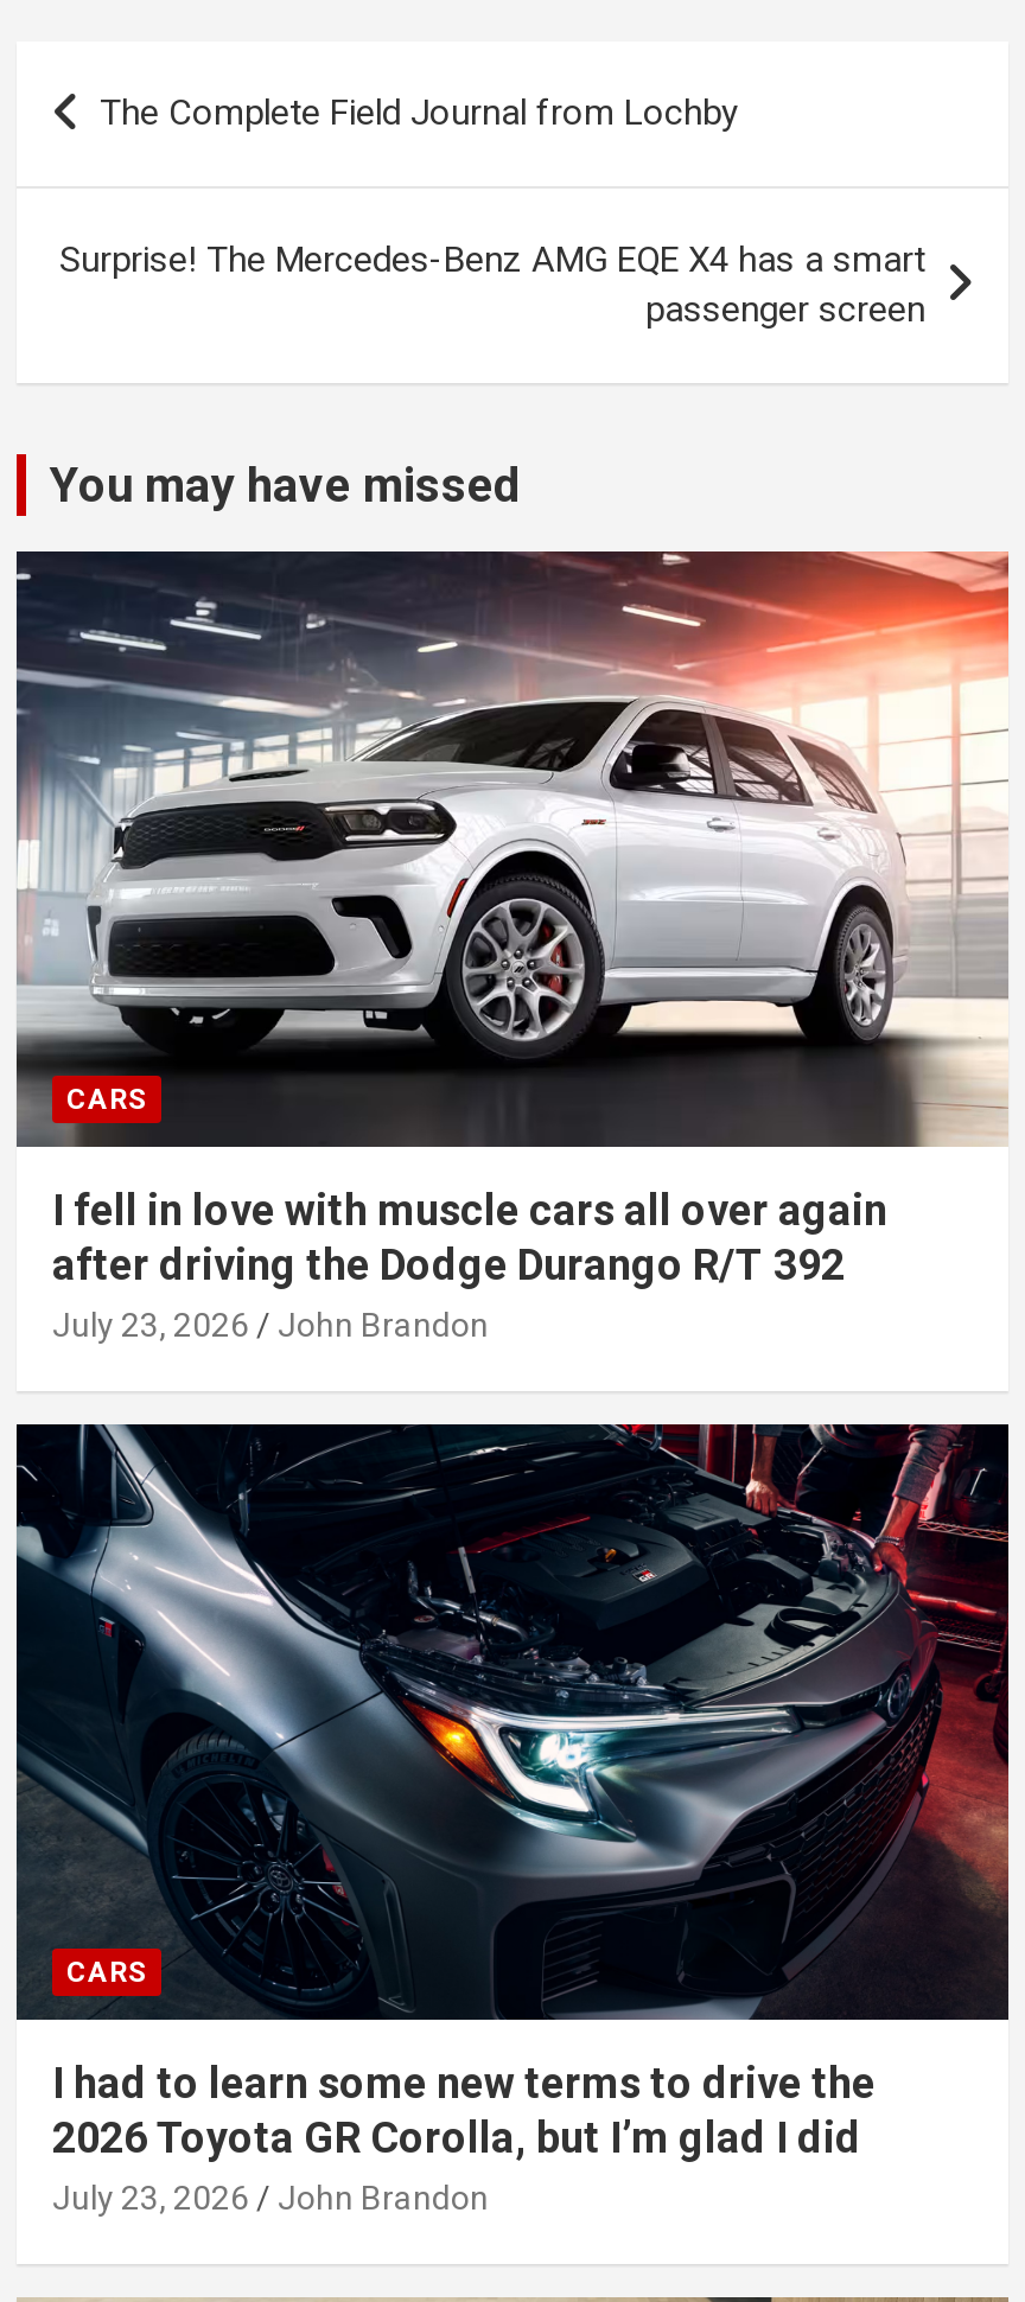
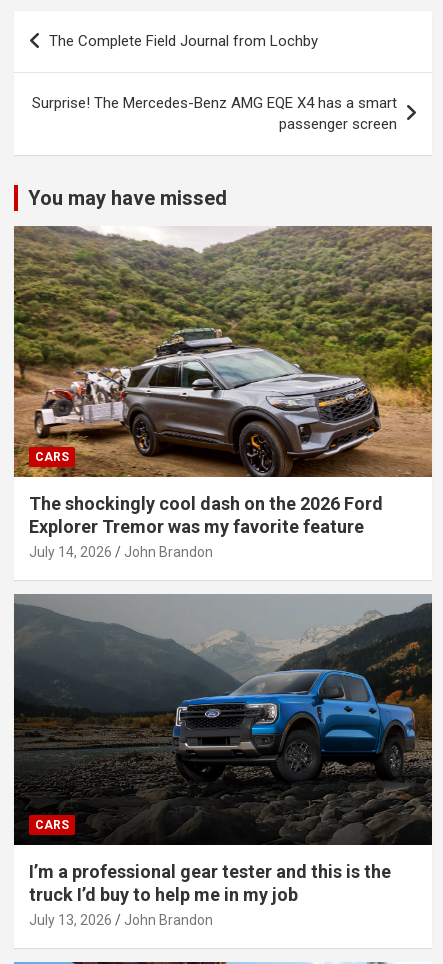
[14,549,1011,1344] [image] | I fell in love with muscle cars all over again | after driving the Dodge Durango R/T 392 | July 23, 2026 -> [13,225,433,560] [image] | The shockingly cool dash on the 2026 Ford | Explorer Tremor was my favorite feature | July 14, 2026
[17,1422,1011,2217] [image] | I had to learn some new terms to drive the | 2026 Toyota GR Corolla, but I’m glad I did | July 23, 2026 -> [14,594,433,928] [image] | I’m a professional gear tester and this is the | truck I’d buy to help me in my job | July 13, 2026

